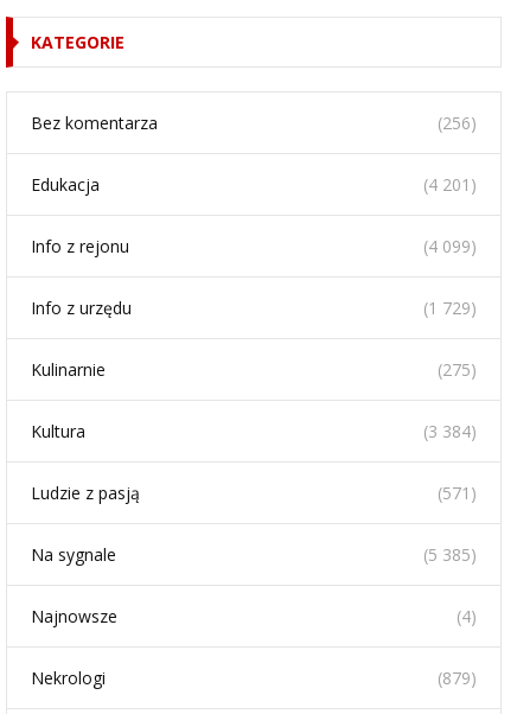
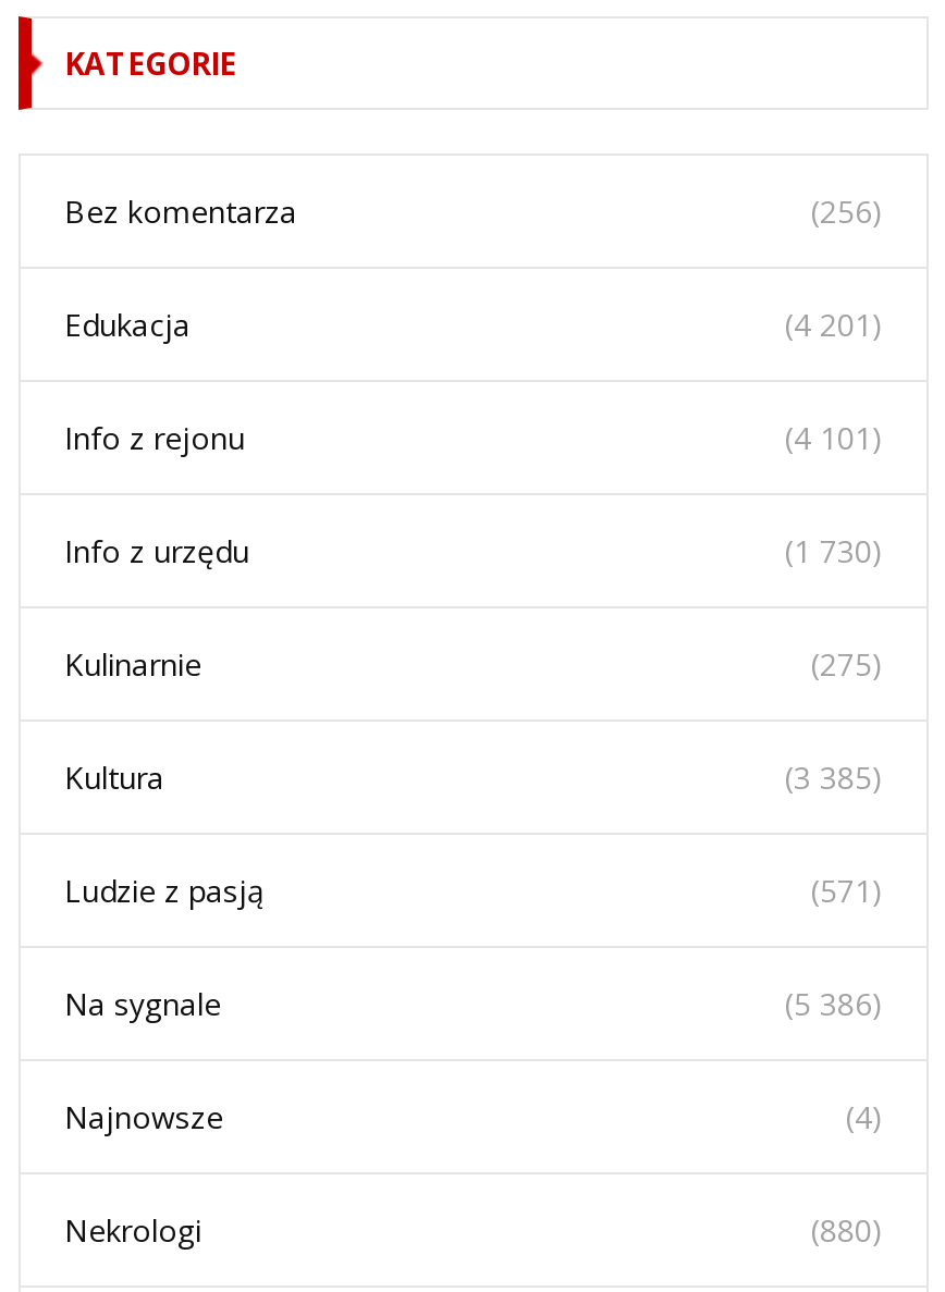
[423,234,477,257] (4 099) -> [785,416,883,457] (4 101)
[423,296,477,319] (1 729) -> [785,529,883,571] (1 730)
[423,419,477,442] (3 384) -> [785,756,883,797] (3 385)
[423,543,477,565] (5 385) -> [785,982,883,1023] (5 386)
[438,666,477,689] (879) -> [811,1208,883,1250] (880)

